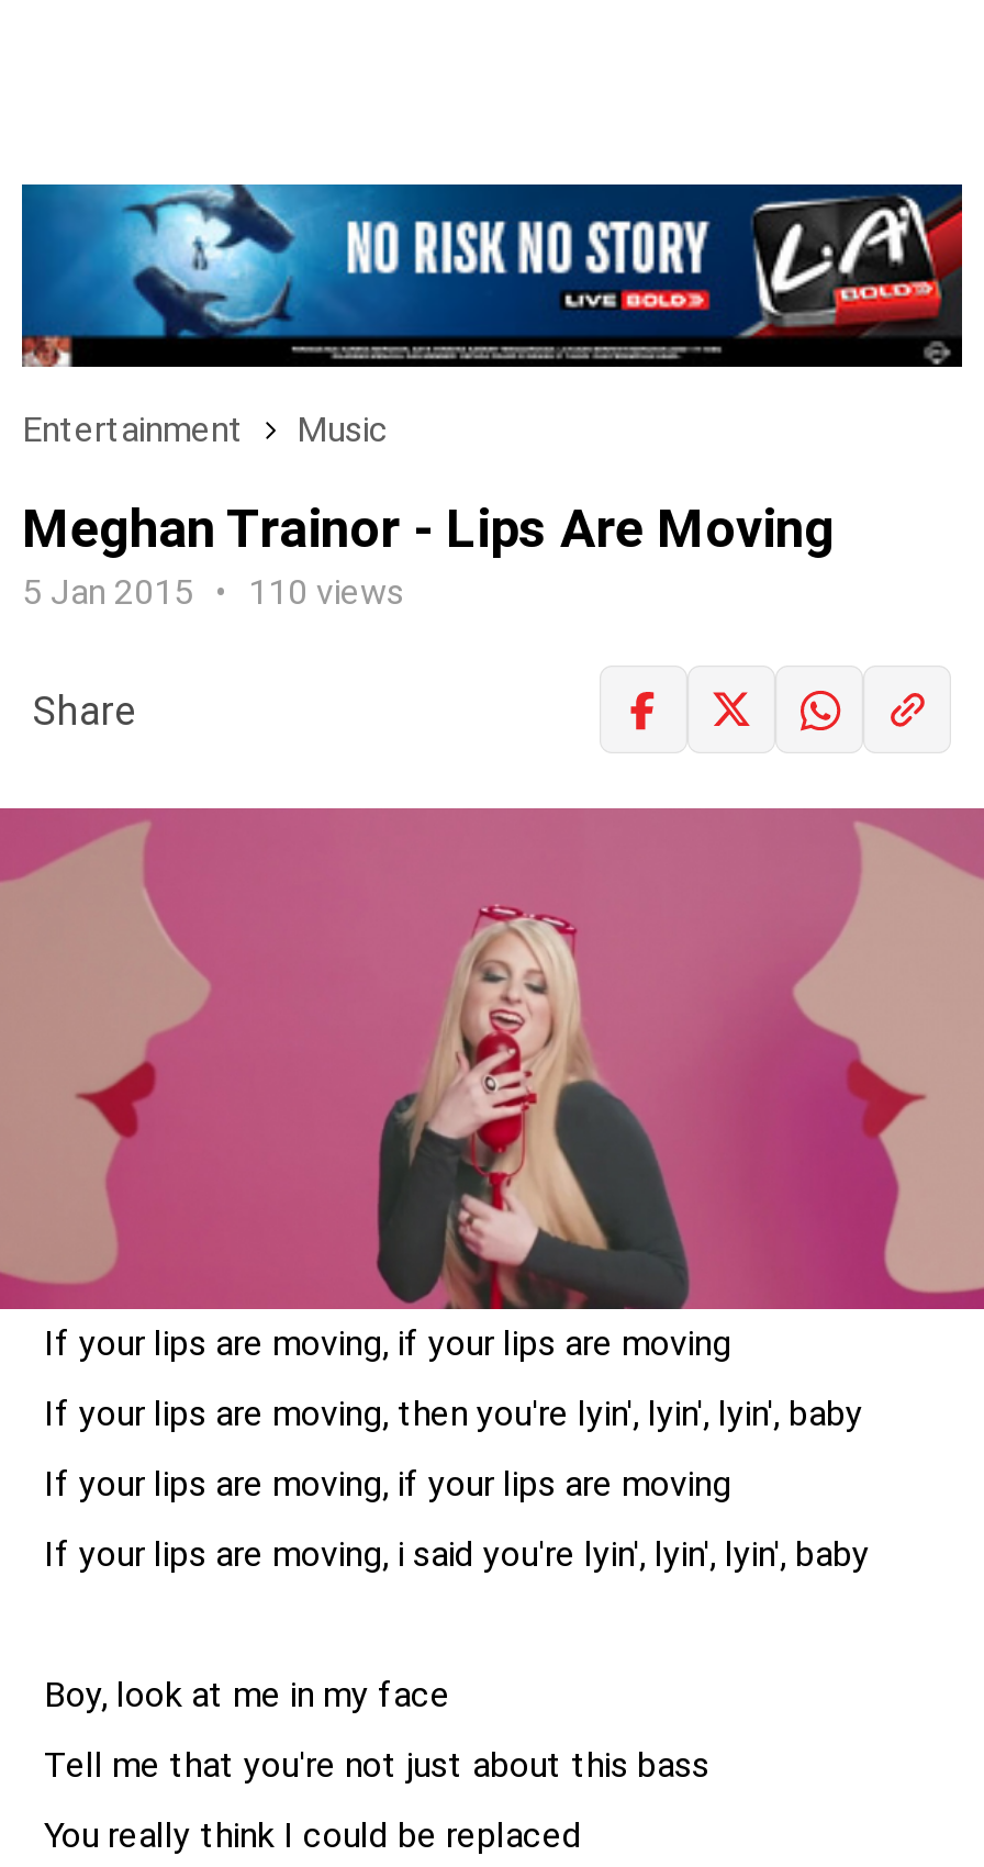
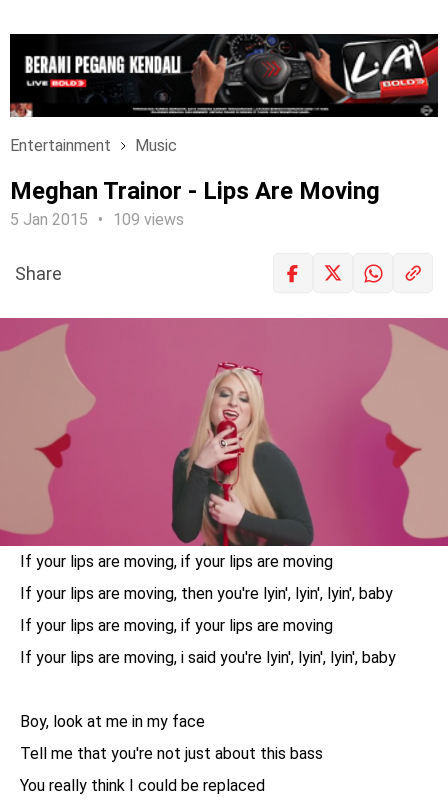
[20,182,962,340] [image] -> [9,33,438,105] [image]
[22,571,404,613] 5 Jan 2015 110 views -> [10,210,184,229] 5 Jan 2015 109 views

